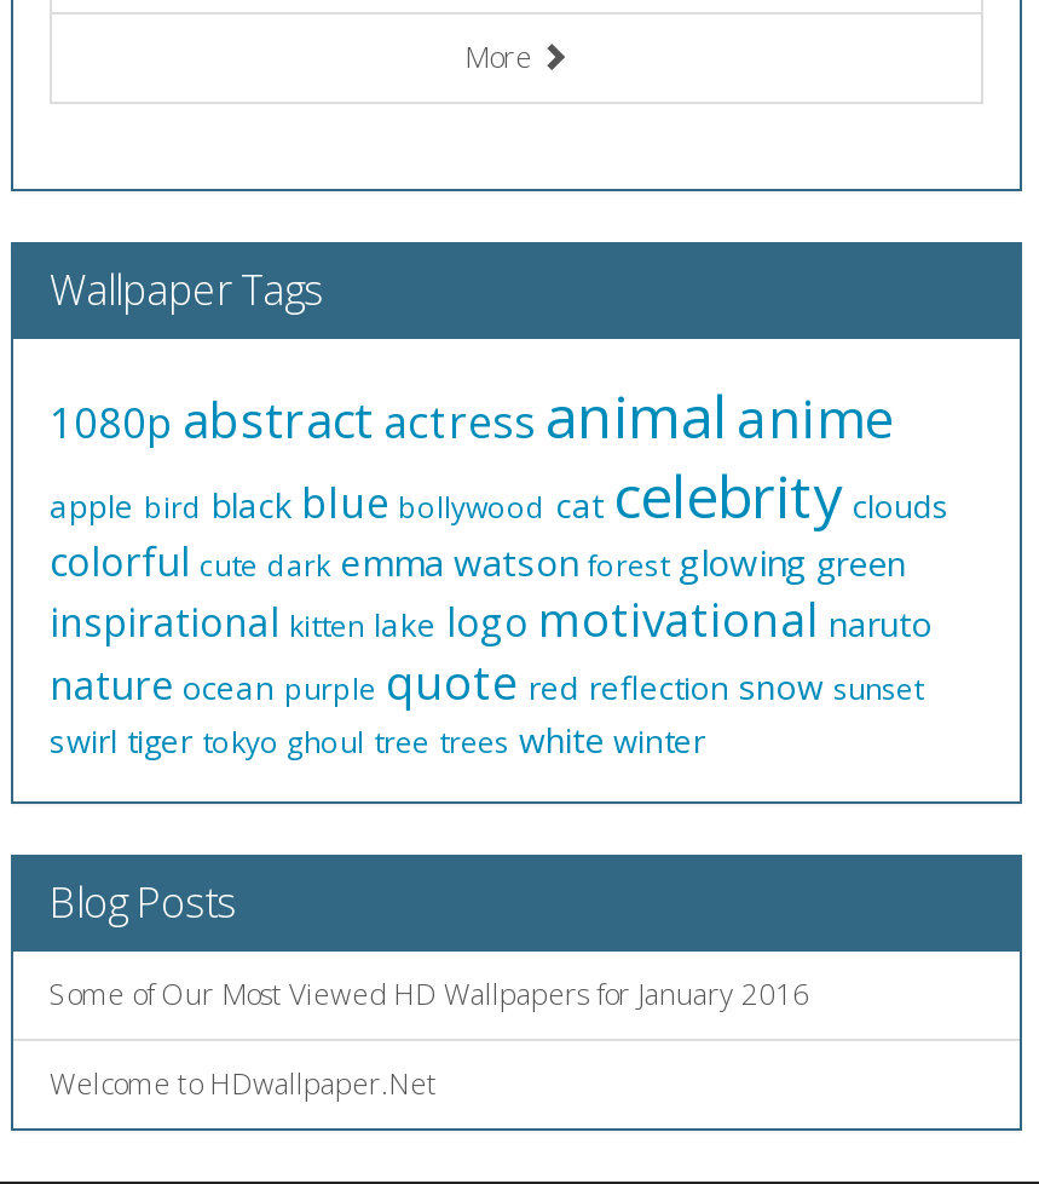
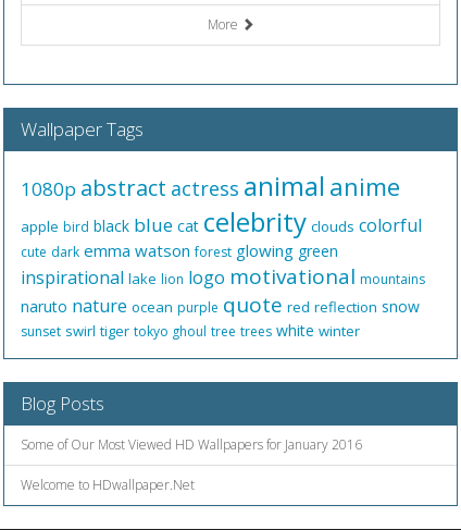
[50,455,949,763] apple bird black blue bollywood cat celebrity clouds | colorful cute dark emma watson forest glowing green | inspirational kitten lake logo motivational naruto | nature ocean purple quote red reflection snow sunset | swirl tiger tokyo ghoul tree trees white winter -> [21,204,425,341] apple bird black blue cat celebrity clouds colorful | cute dark emma watson forest glowing green | inspirational lake lion logo motivational mountains | naruto nature ocean purple quote red reflection snow | sunset swirl tiger tokyo ghoul tree trees white winter

